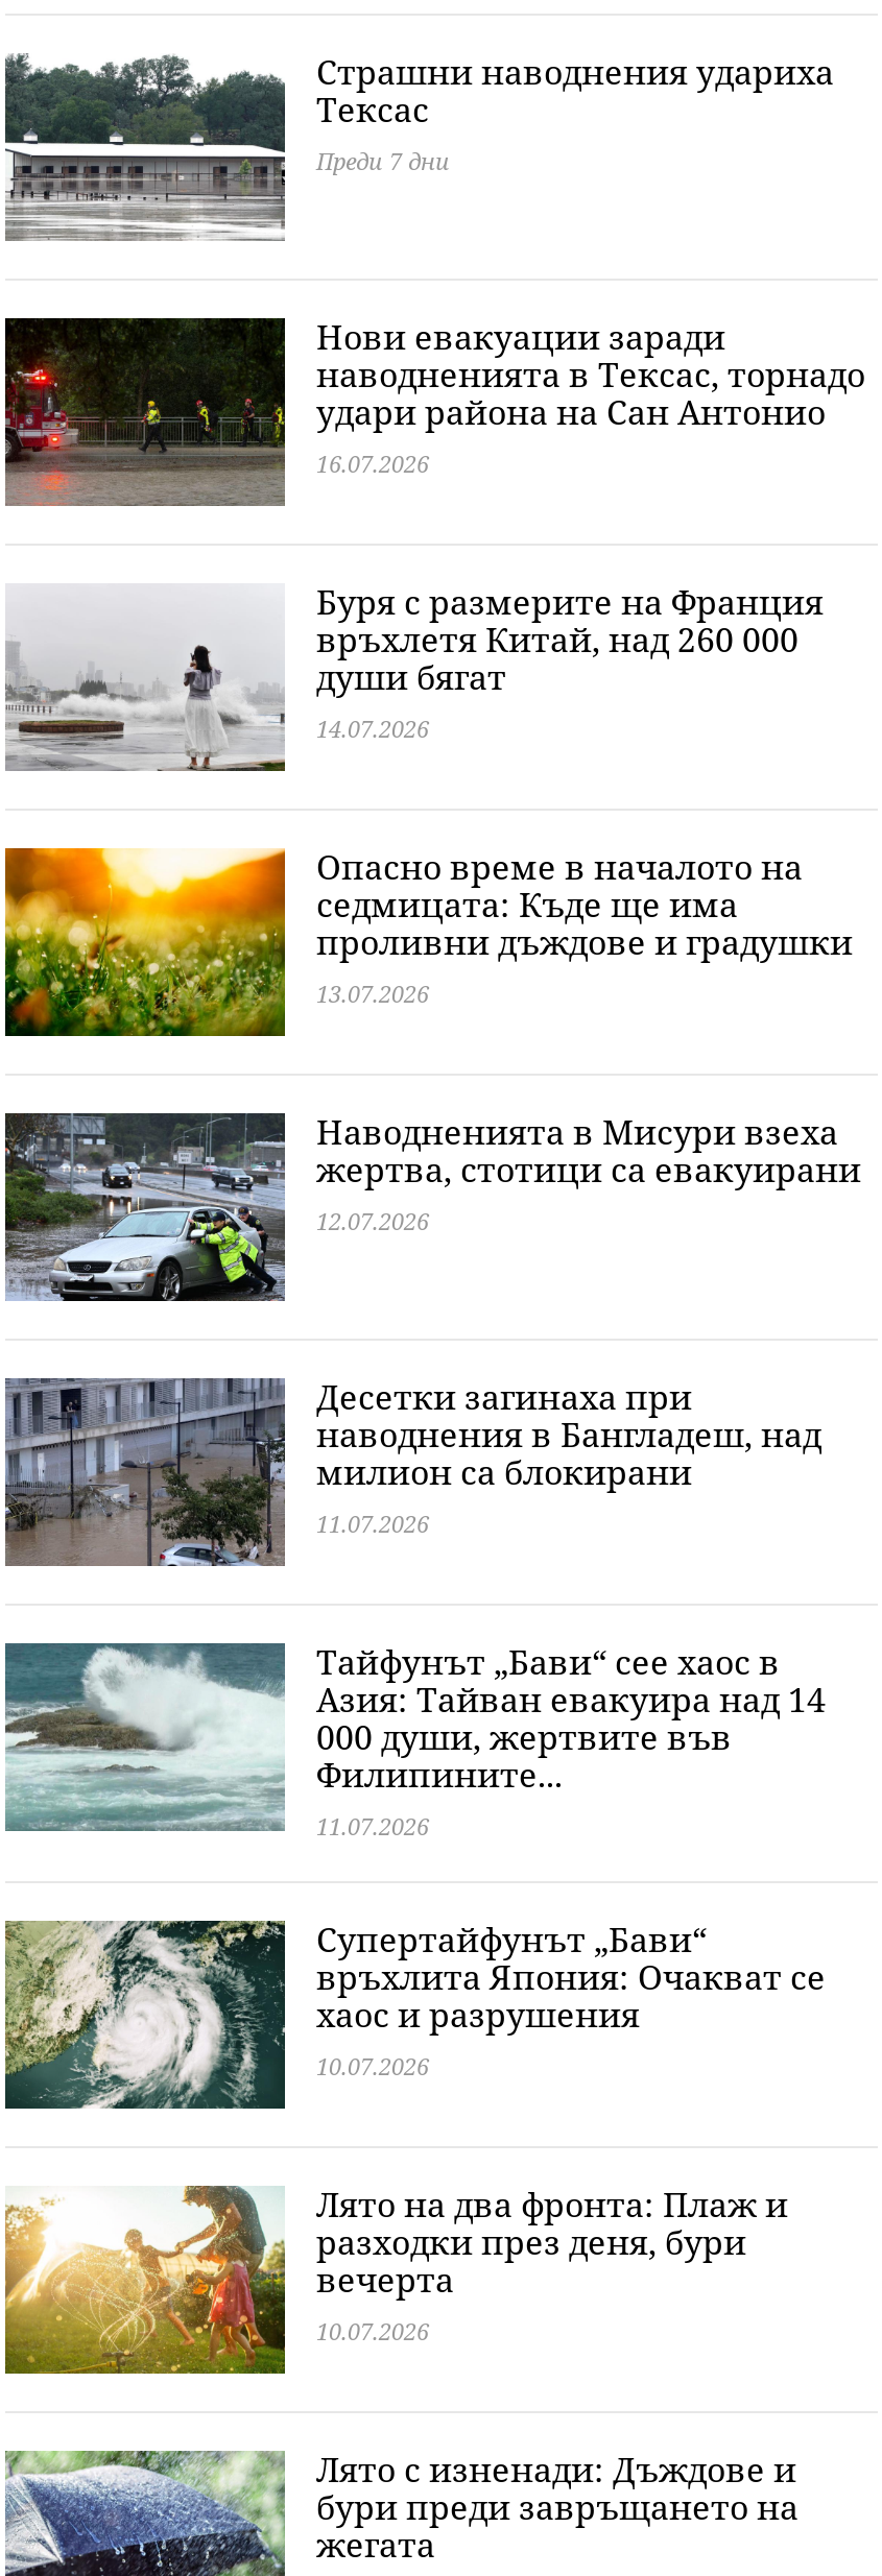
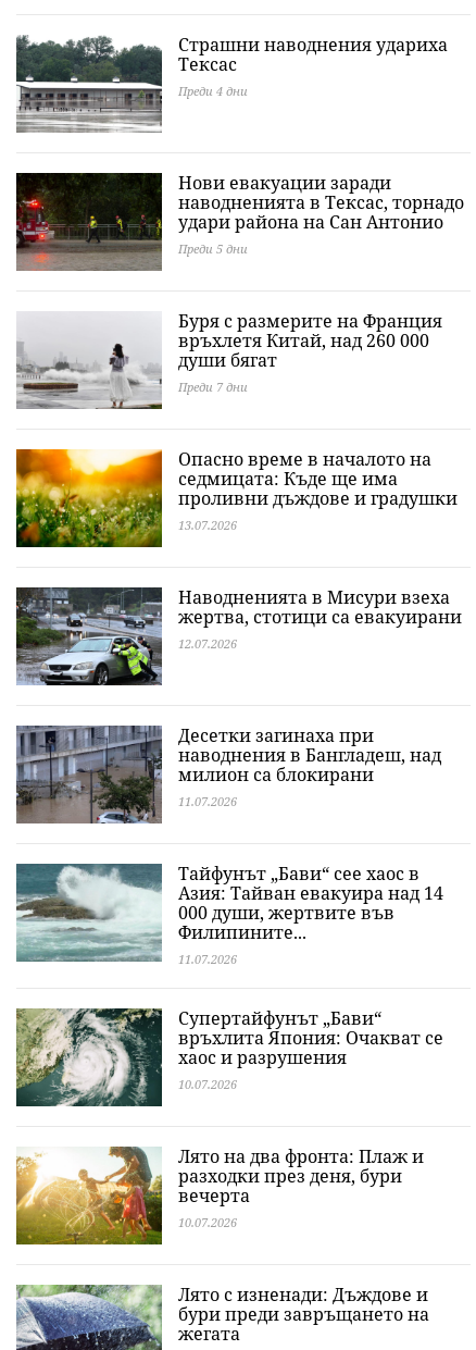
[316,145,450,176] Преди 7 дни -> [178,83,248,99] Преди 4 дни
[316,448,429,479] 16.07.2026 -> [178,240,248,257] Преди 5 дни
[316,713,429,744] 14.07.2026 -> [178,379,248,395] Преди 7 дни

